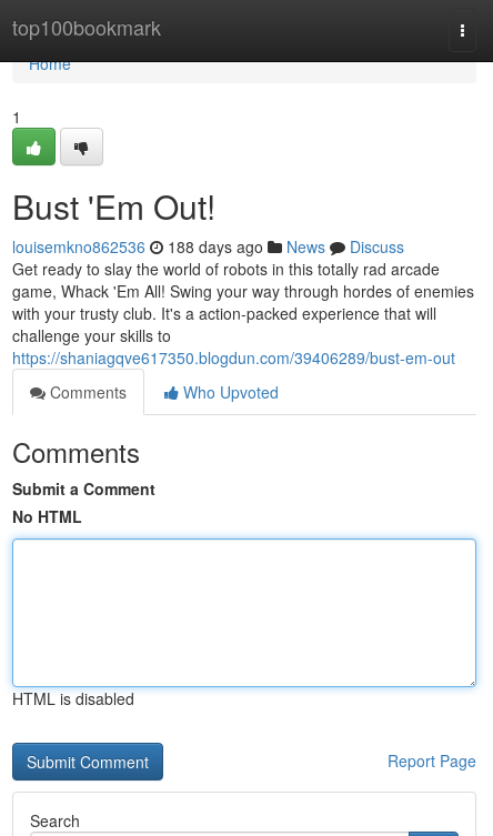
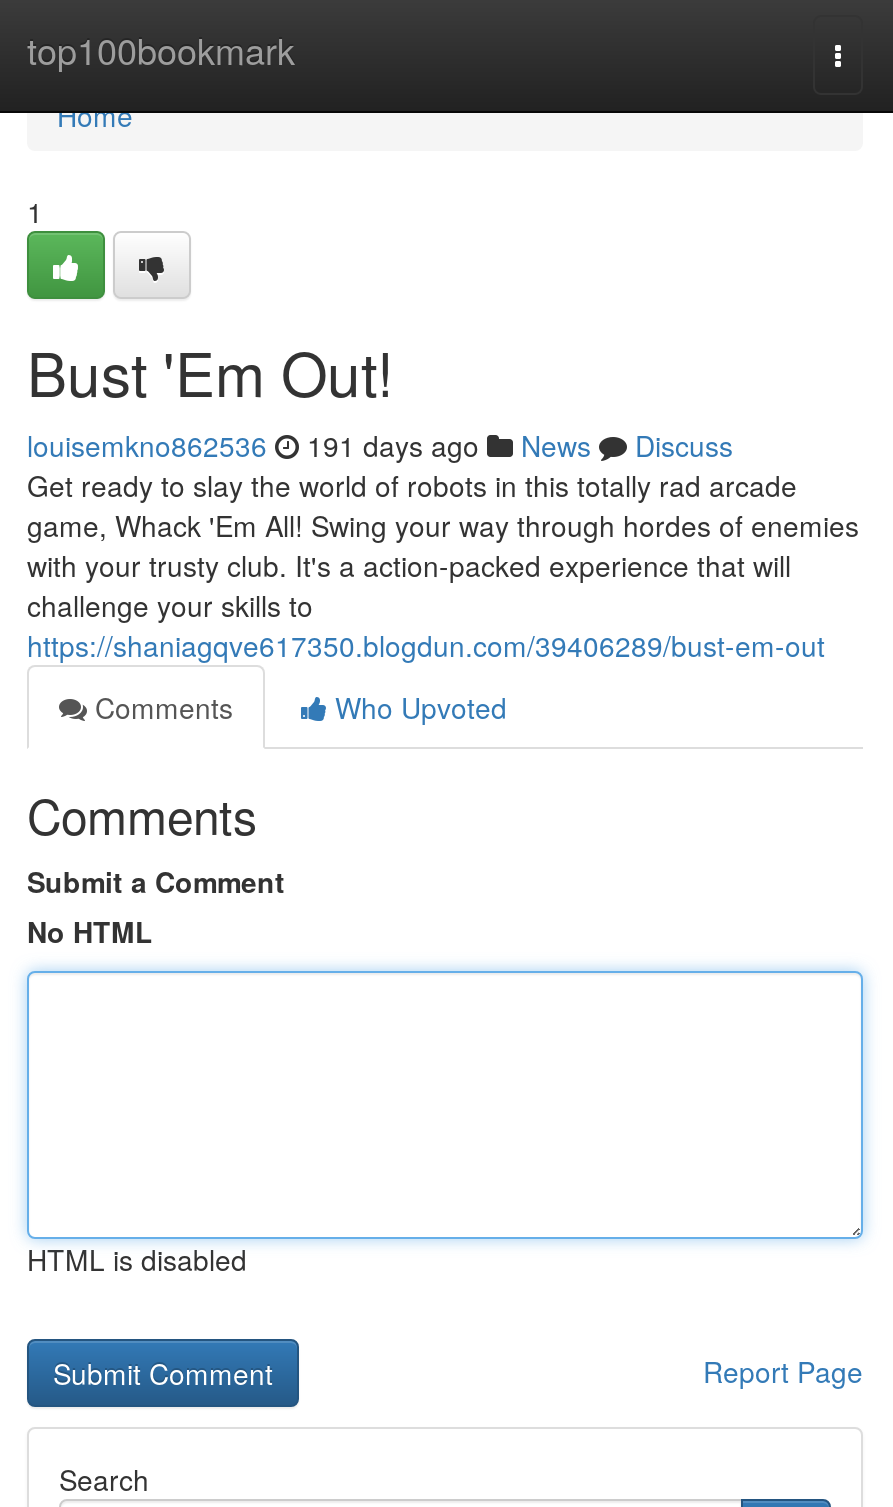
[12,235,404,258] louisemkno862536 188 days ago News Discuss -> [27,425,733,465] louisemkno862536 191 days ago News Discuss

